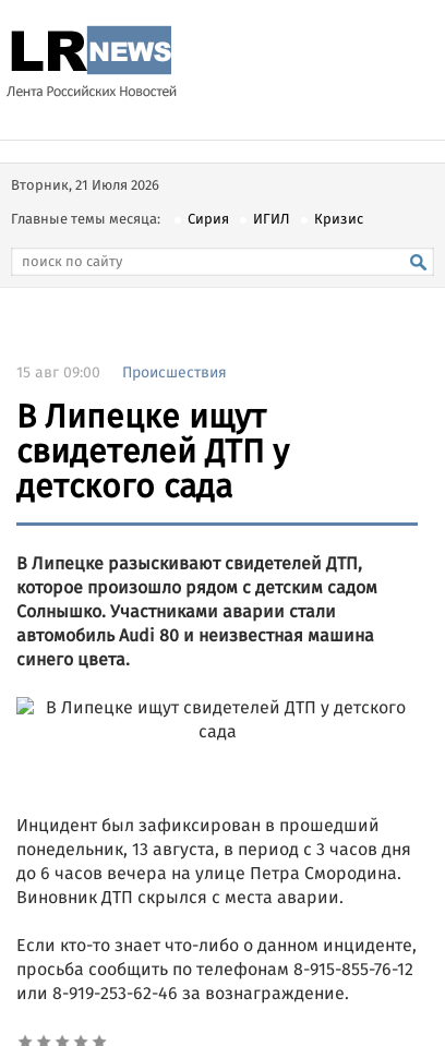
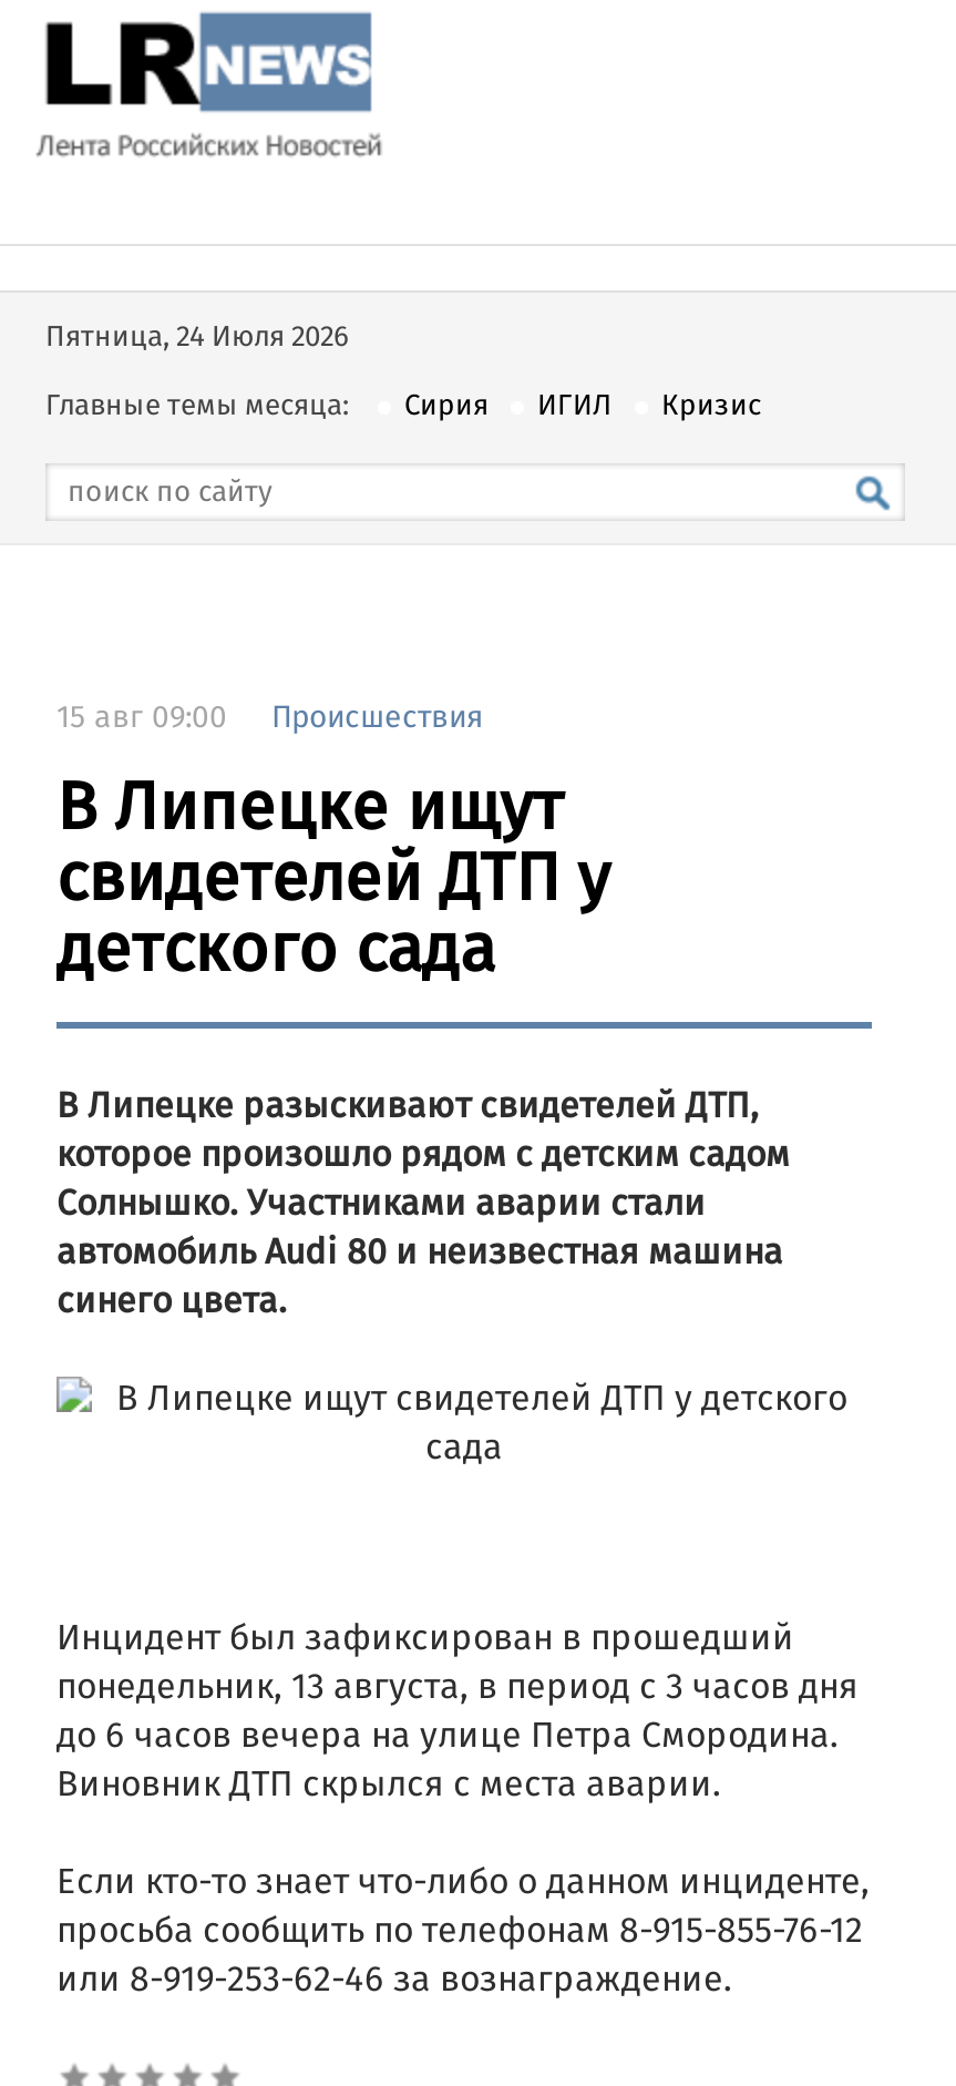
[11,175,159,197] Вторник, 21 Июля 2026 -> [45,315,349,361] Пятница, 24 Июля 2026

